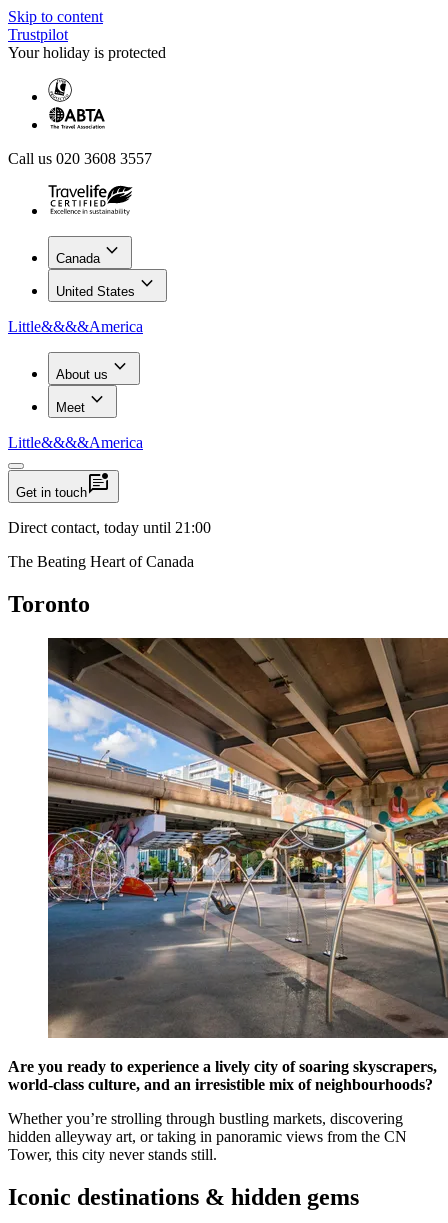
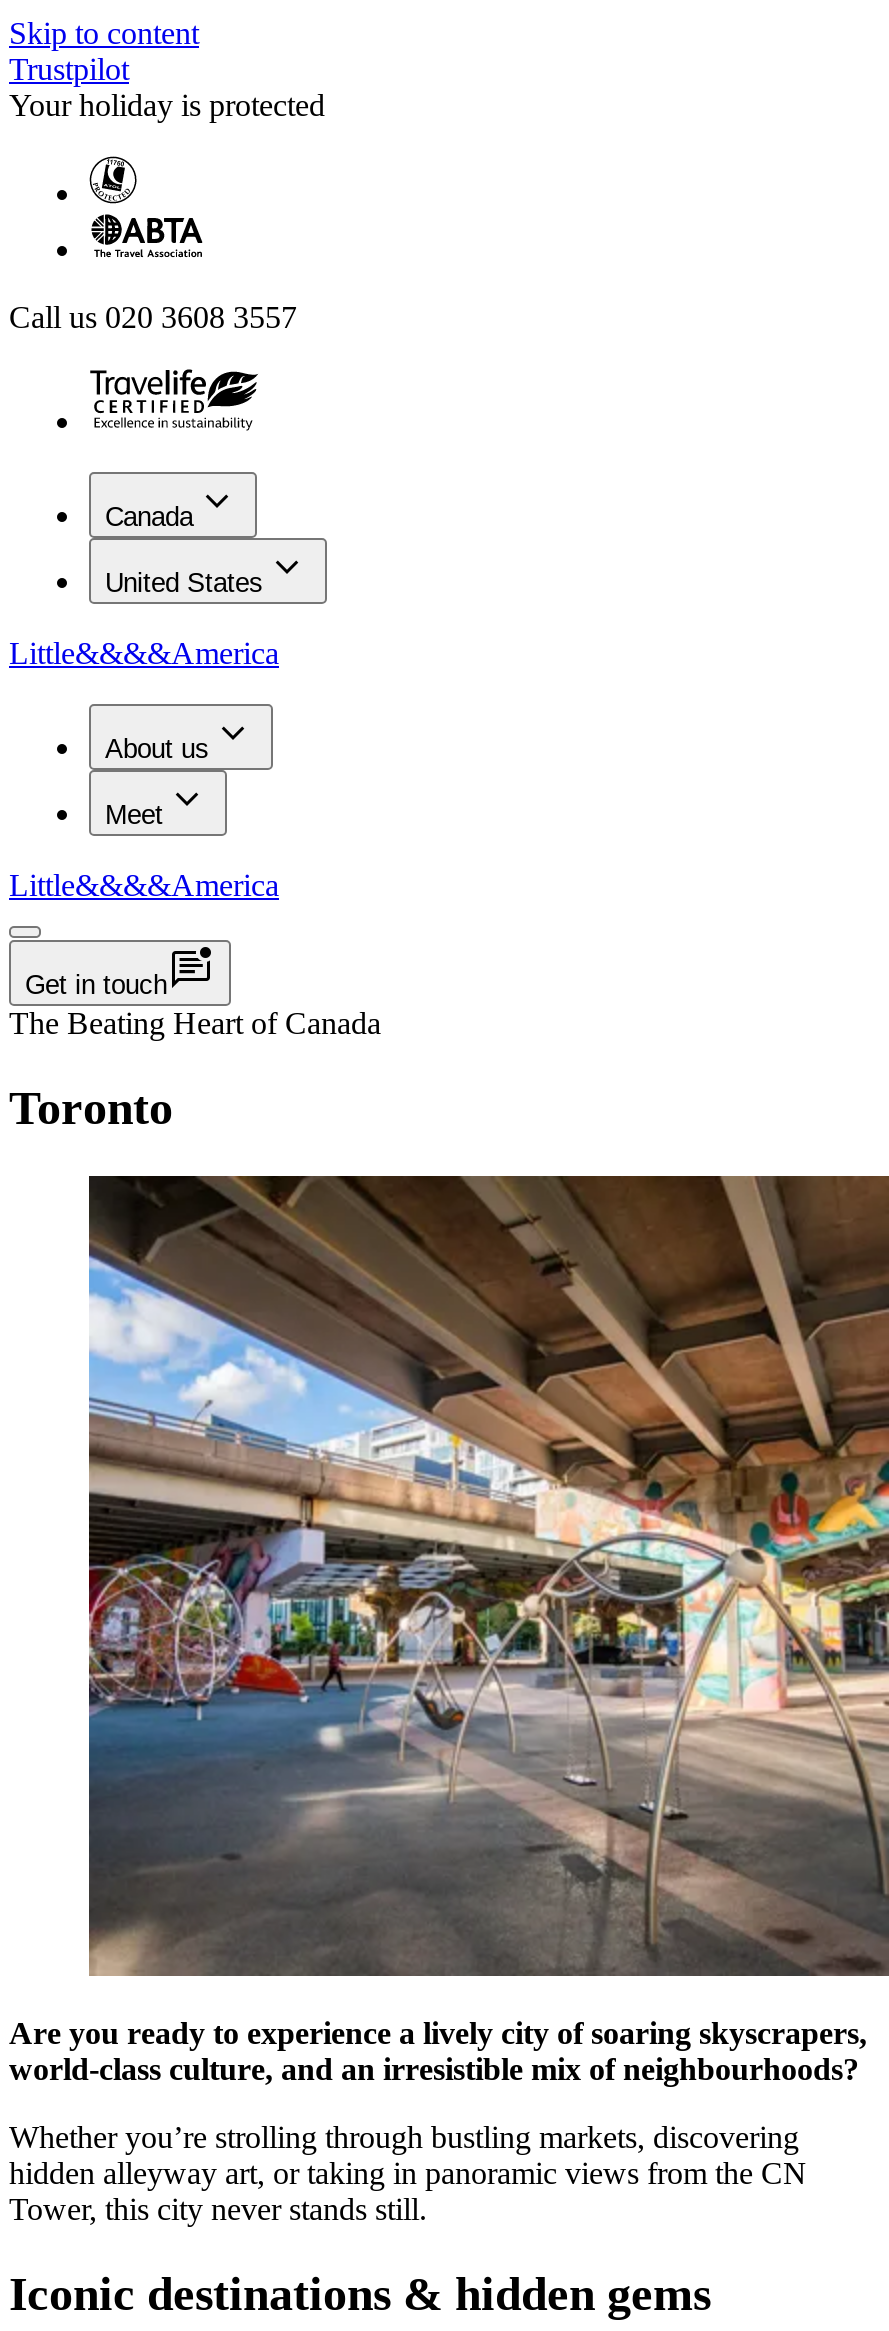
[8,519,211,536] Direct contact, today until 21:00 -> none

